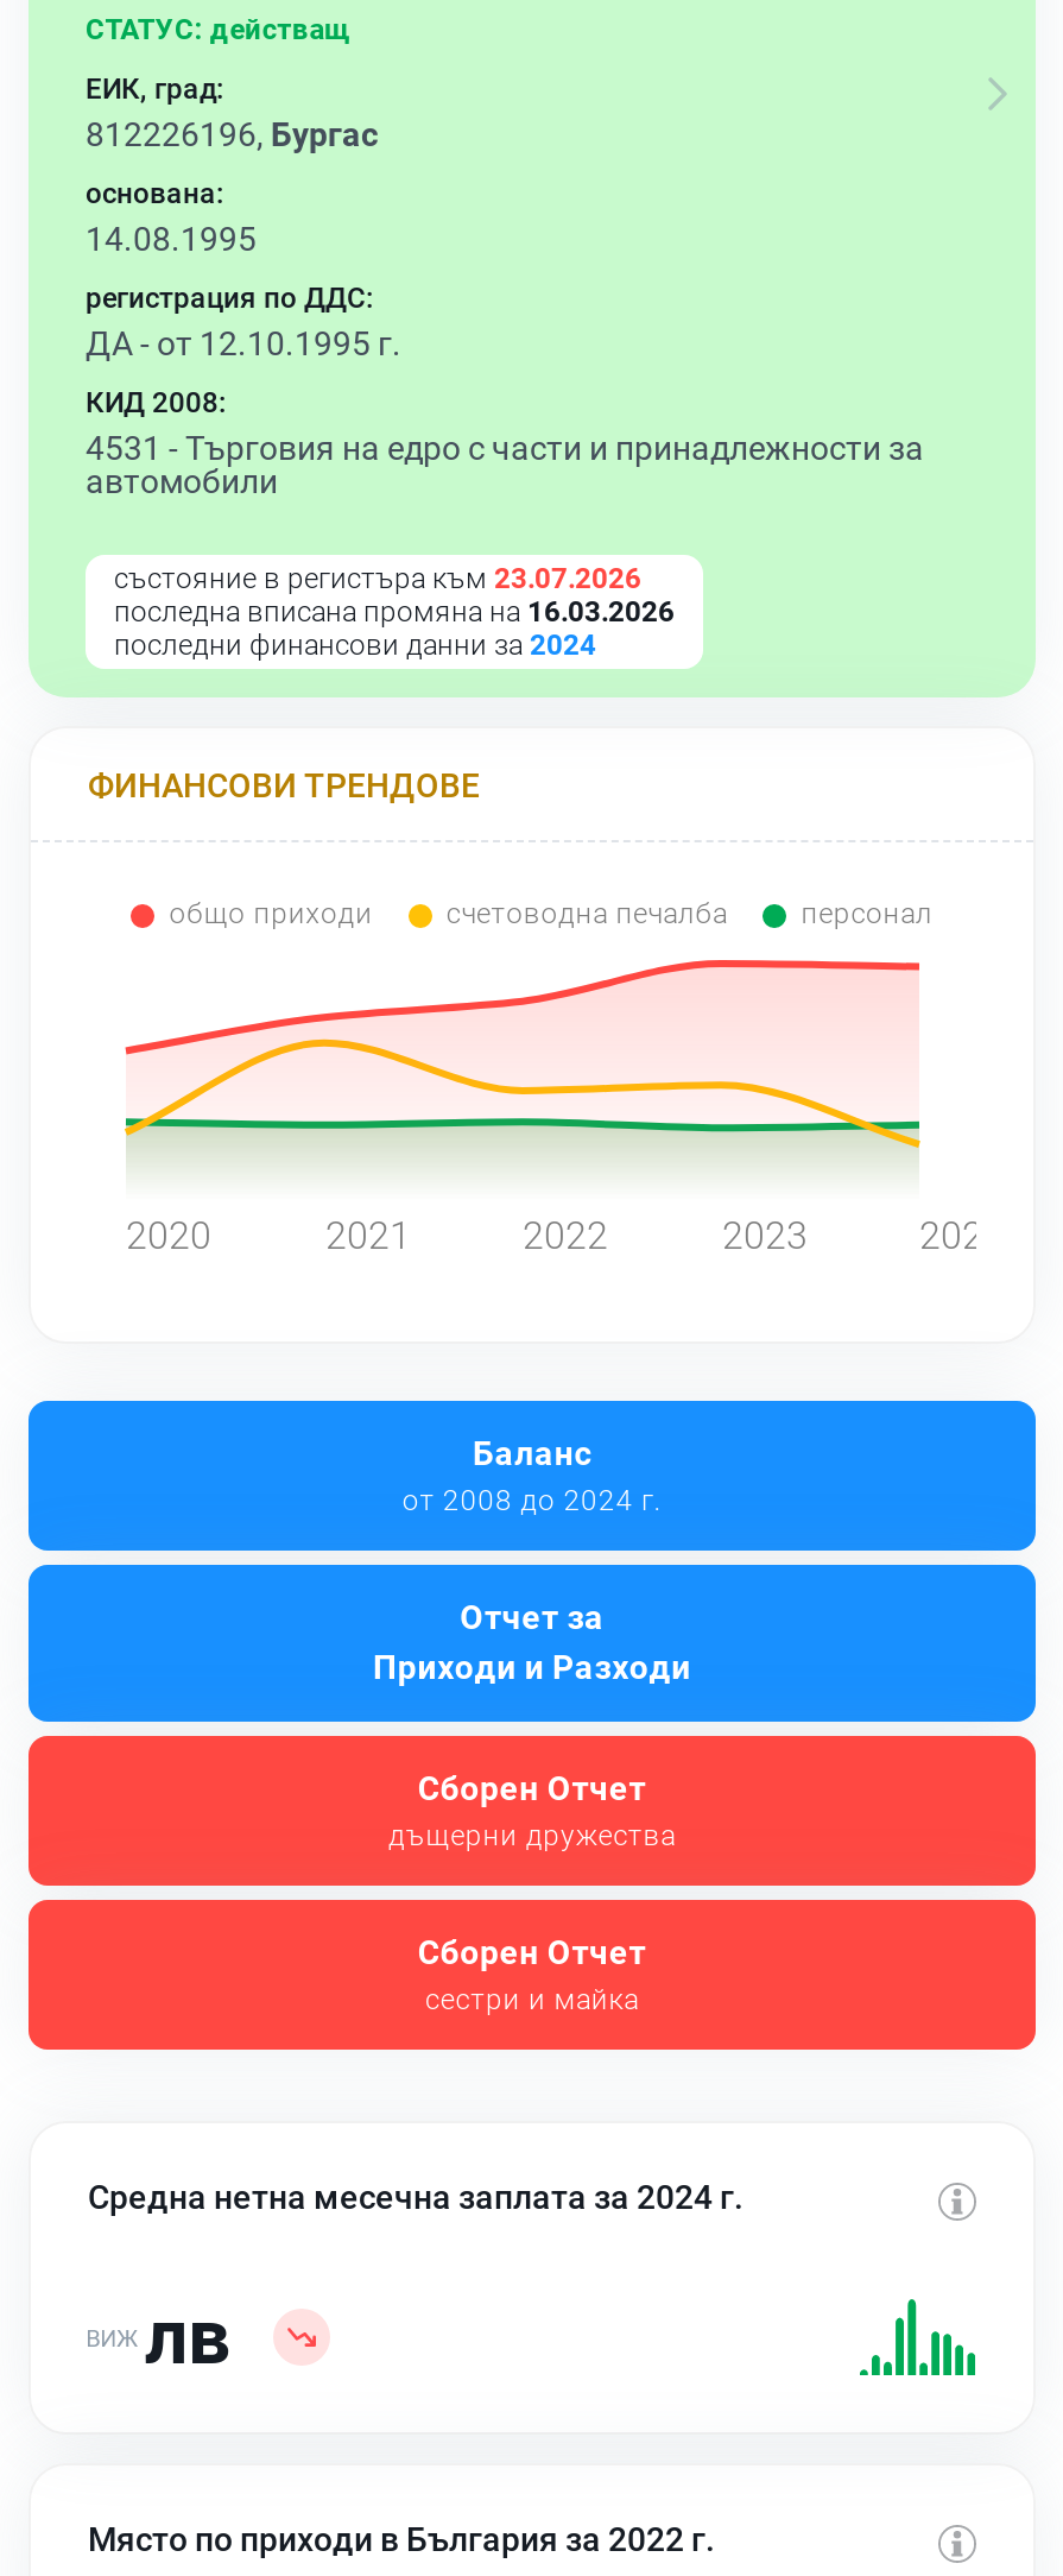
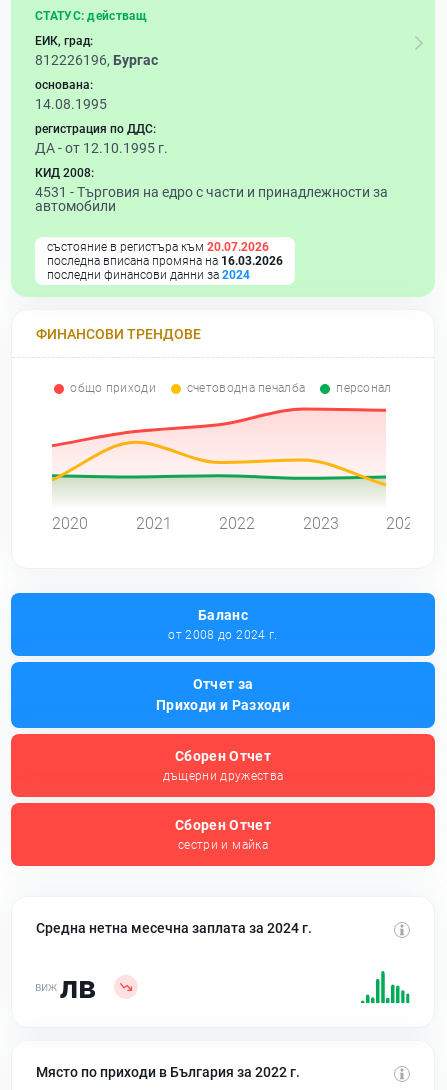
[114,562,641,595] състояние в регистъра към 23.07.2026 -> [47,240,269,254] състояние в регистъра към 20.07.2026

